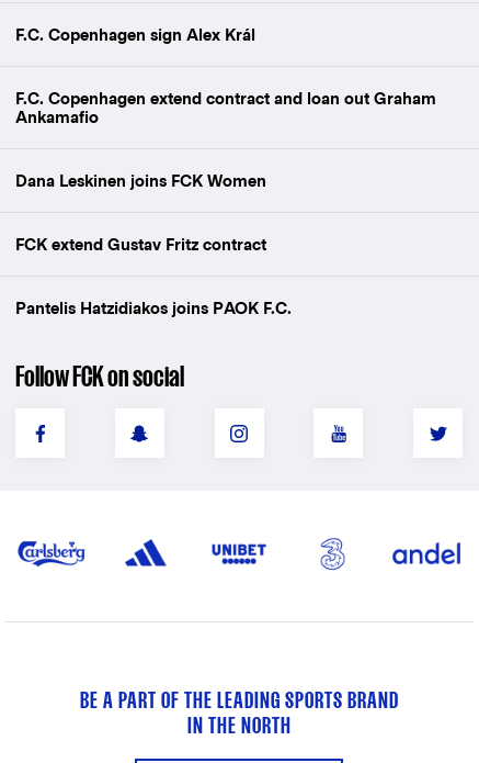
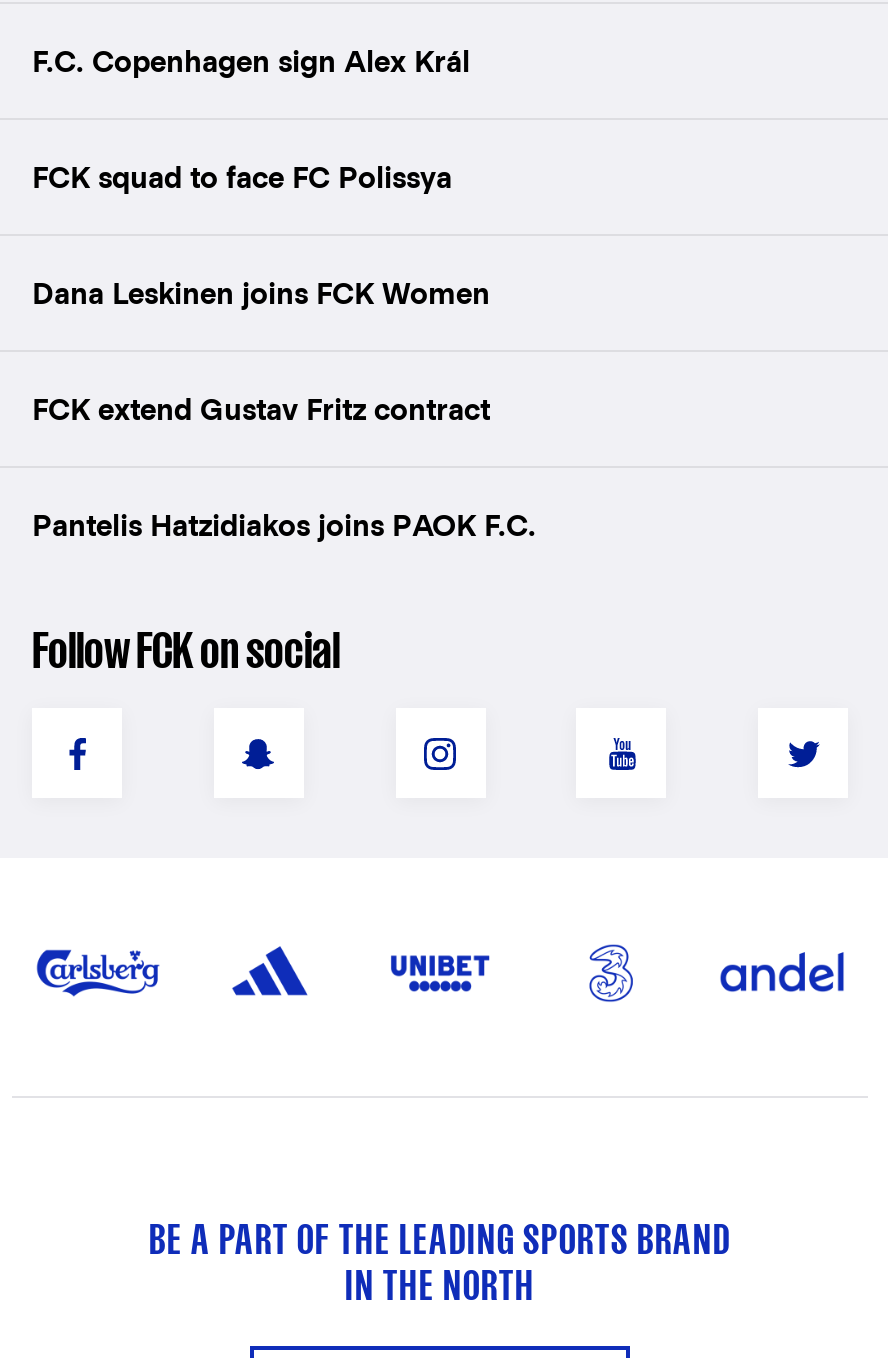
[15,89,436,127] F.C. Copenhagen extend contract and loan out Graham | Ankamafio -> [32,161,452,195] FCK squad to face FC Polissya

